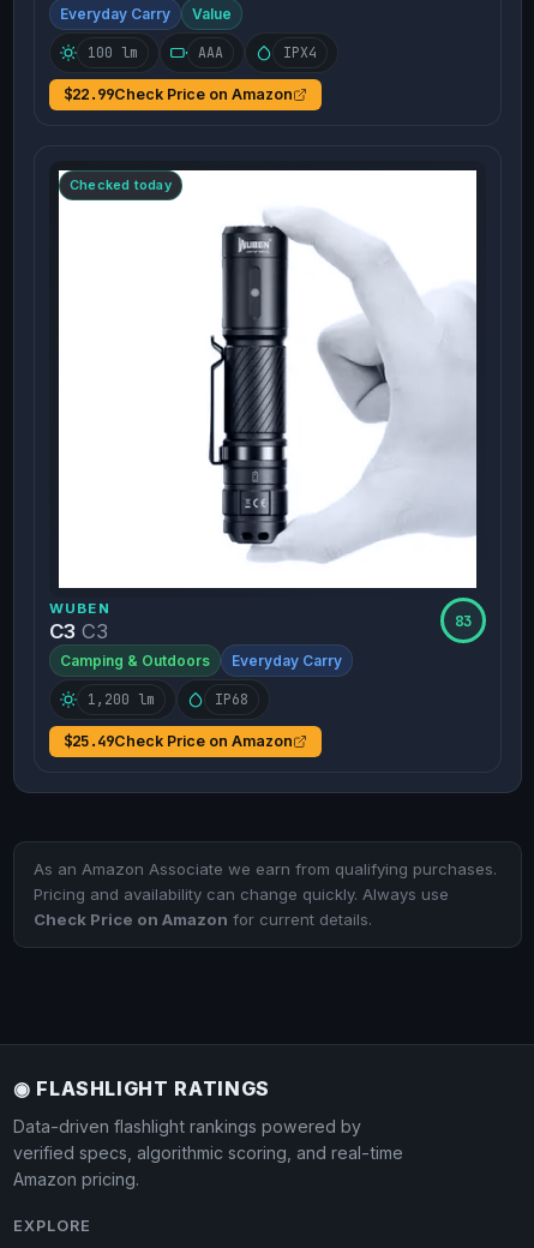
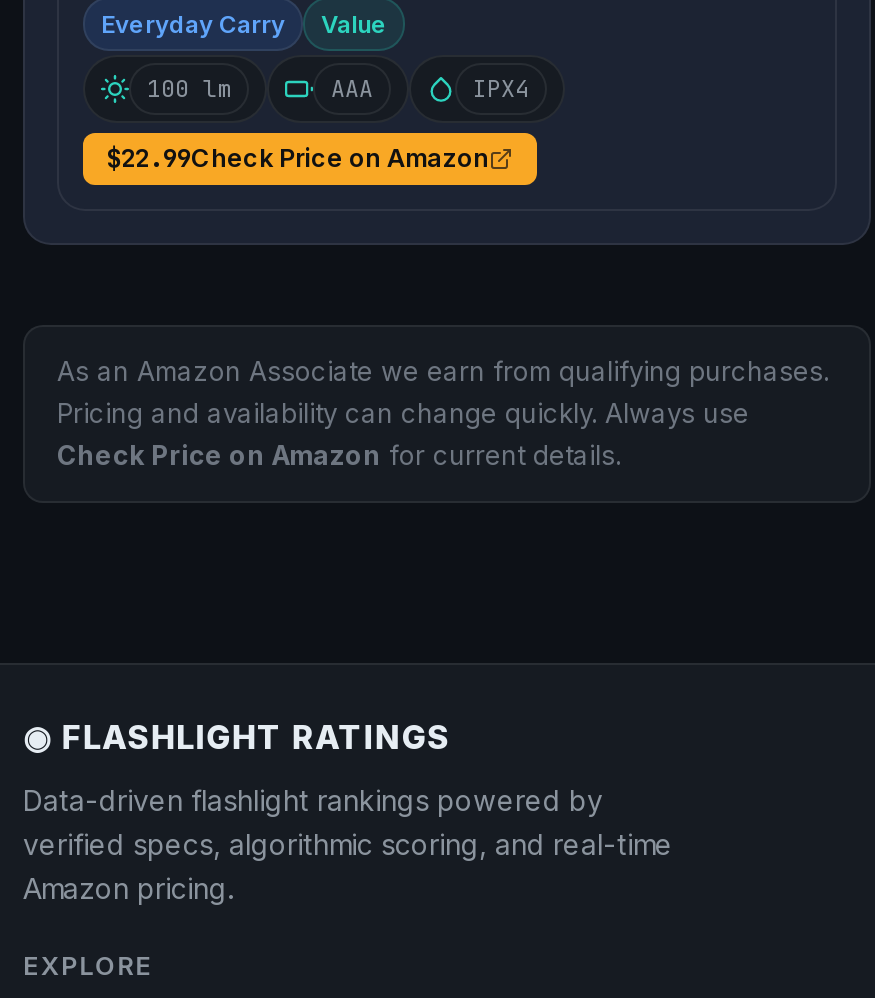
[58,169,478,601] [image] | Checked today -> none
[49,600,472,752] WUBEN | C3 C3 | 83 | Camping & Outdoors | Everyday Carry | 1,200 lm | IP68 | $25.49Check Price on Amazon -> none

